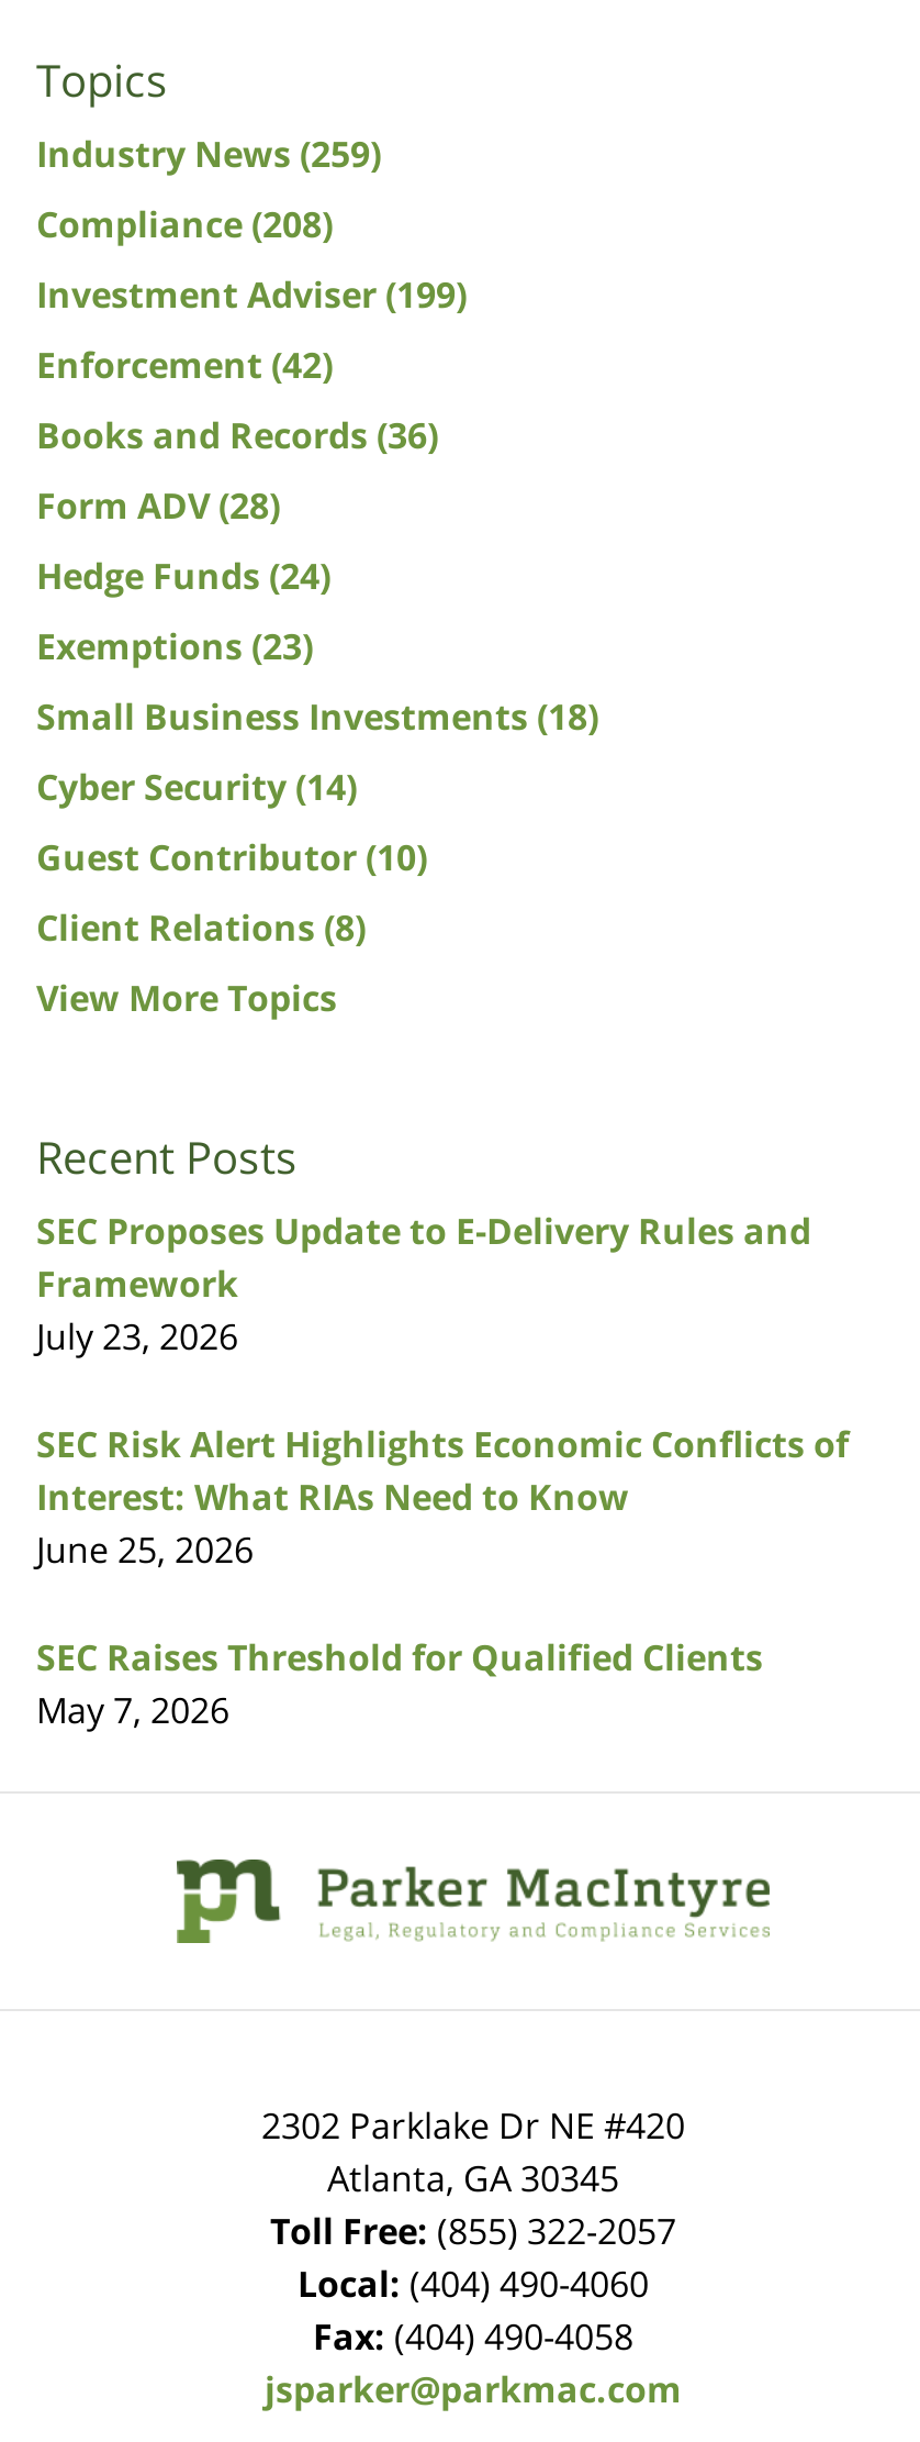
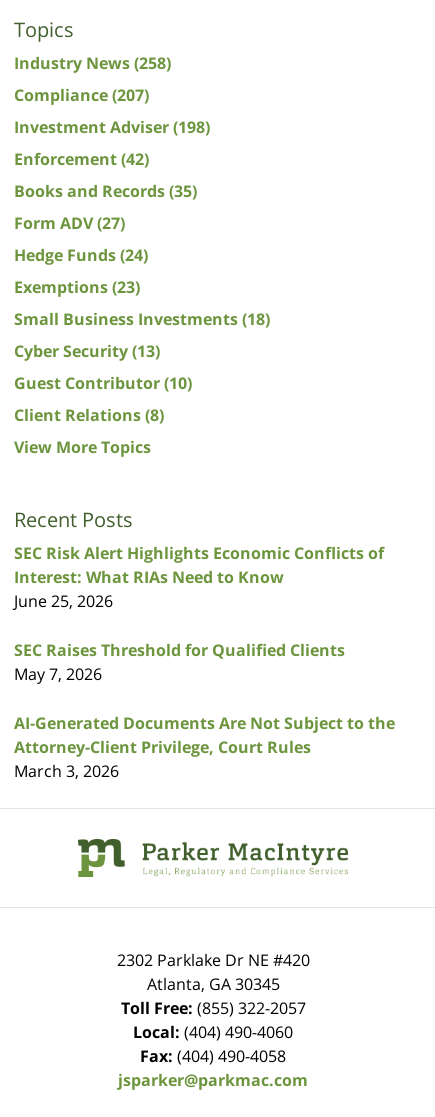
[36,130,381,178] Industry News (259) -> [14,52,171,74] Industry News (258)
[36,200,333,248] Compliance (208) -> [14,84,149,106] Compliance (207)
[36,270,467,319] Investment Adviser (199) -> [14,116,210,138] Investment Adviser (198)
[36,411,438,459] Books and Records (36) -> [14,180,197,202] Books and Records (35)
[36,481,280,530] Form ADV (28) -> [14,212,125,234] Form ADV (27)
[36,763,357,811] Cyber Security (14) -> [14,340,160,362] Cyber Security (13)
[36,1207,811,1361] SEC Proposes Update to E-Delivery Rules and | Framework | July 23, 2026 -> none
moved [36,1420,849,1734] -> [14,542,384,685]: SEC Risk Alert Highlights Economic Conflicts of | Interest: What RIAs Need to Know | June 25, 2026 | SEC Raises Threshold for Qualified Clients | May 7, 2026
none -> [14,712,395,782] AI-Generated Documents Are Not Subject to the | Attorney-Client Privilege, Court Rules | March 3, 2026

